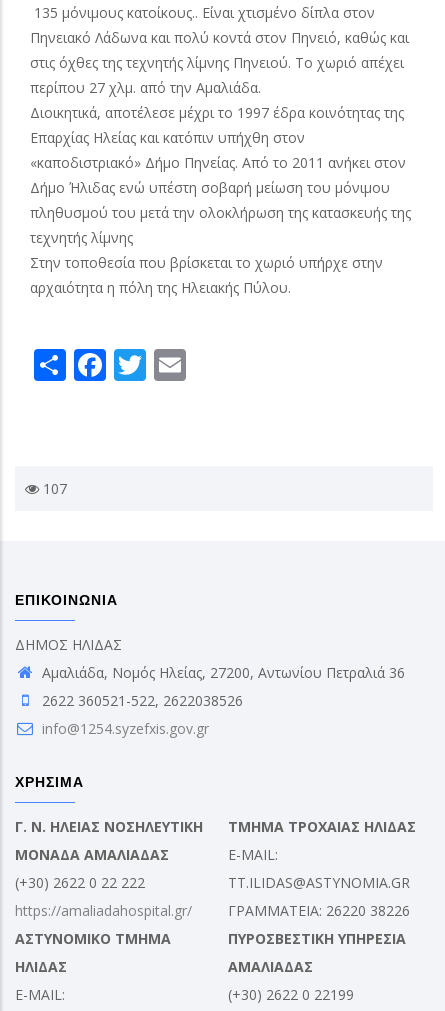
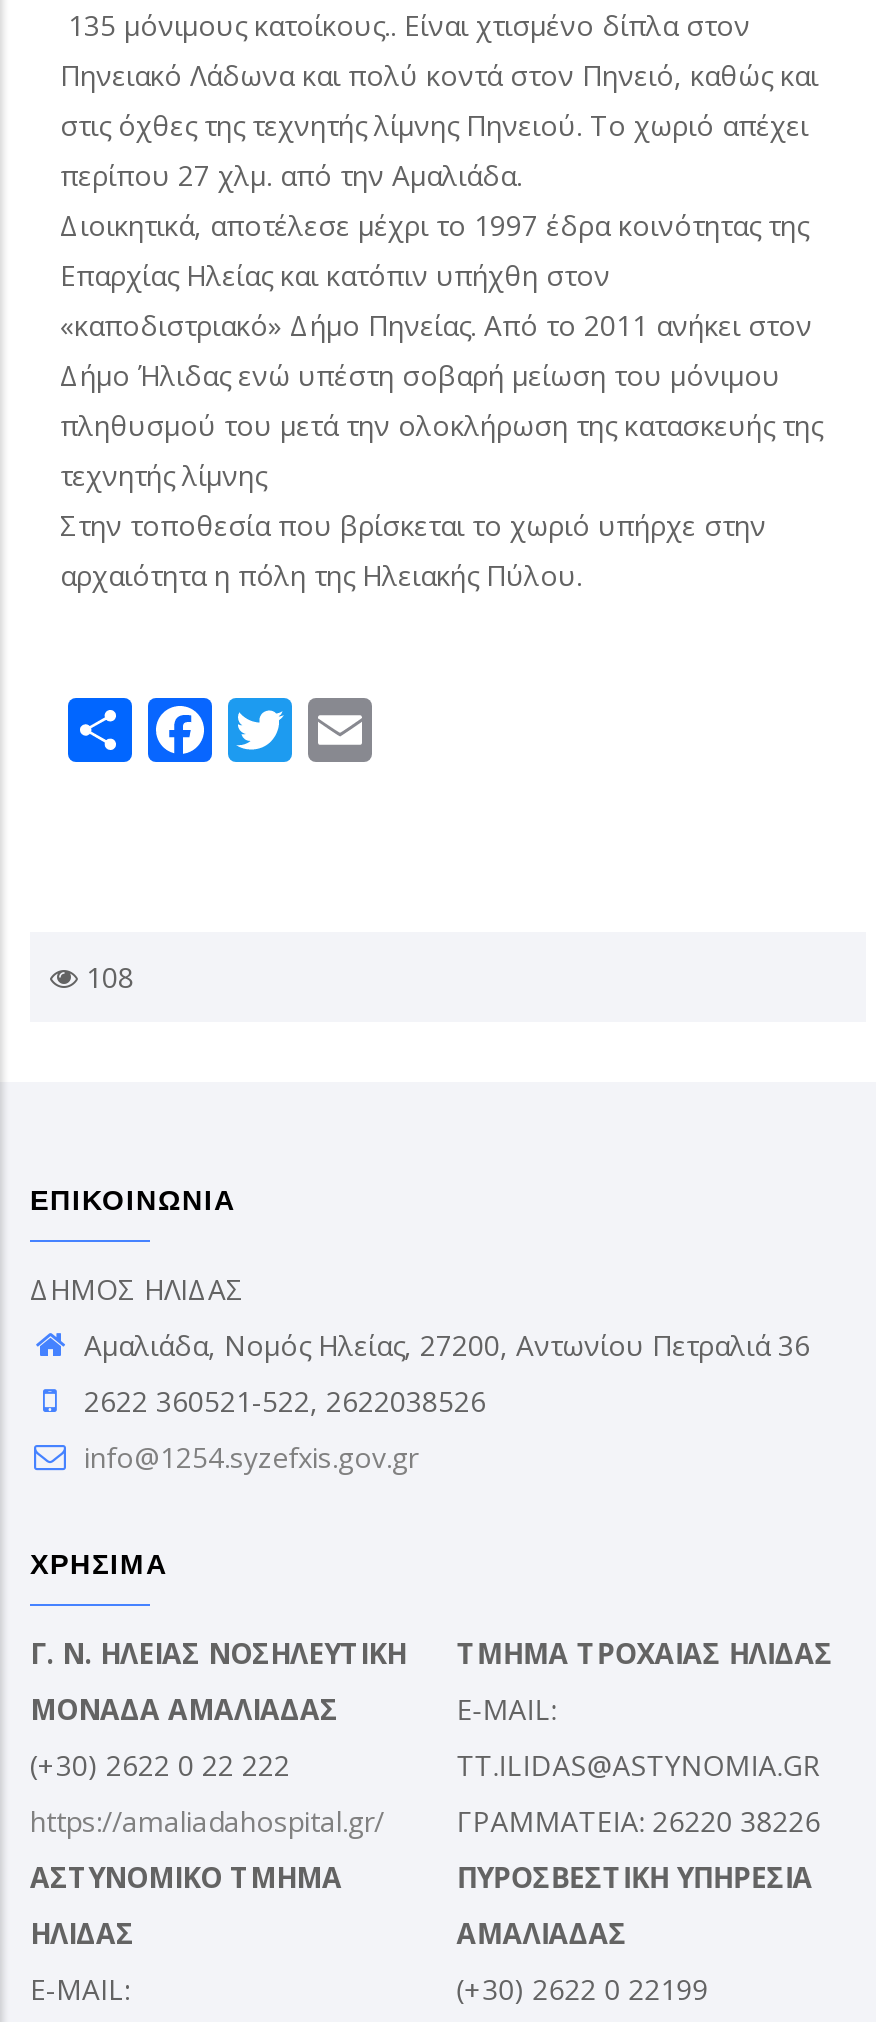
[39,479,67,498] 107 -> [78,958,134,996] 108

